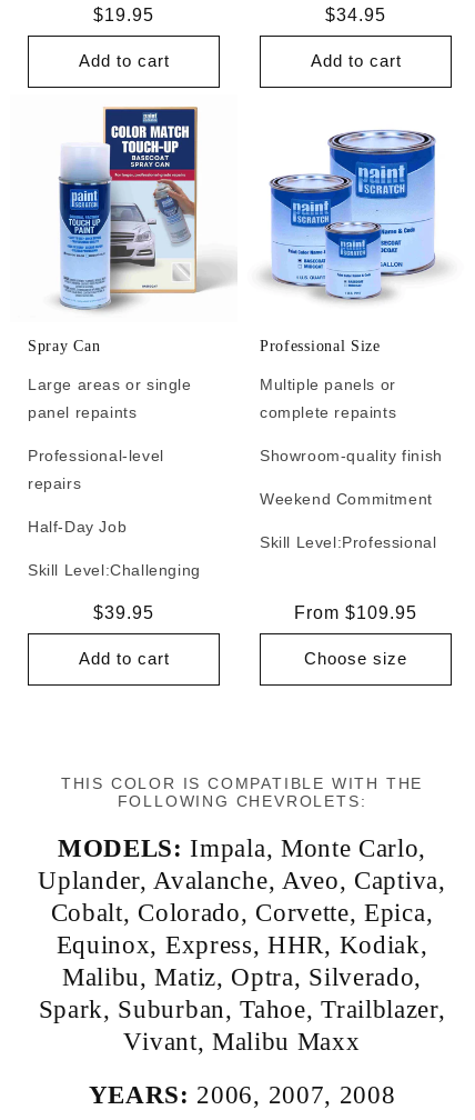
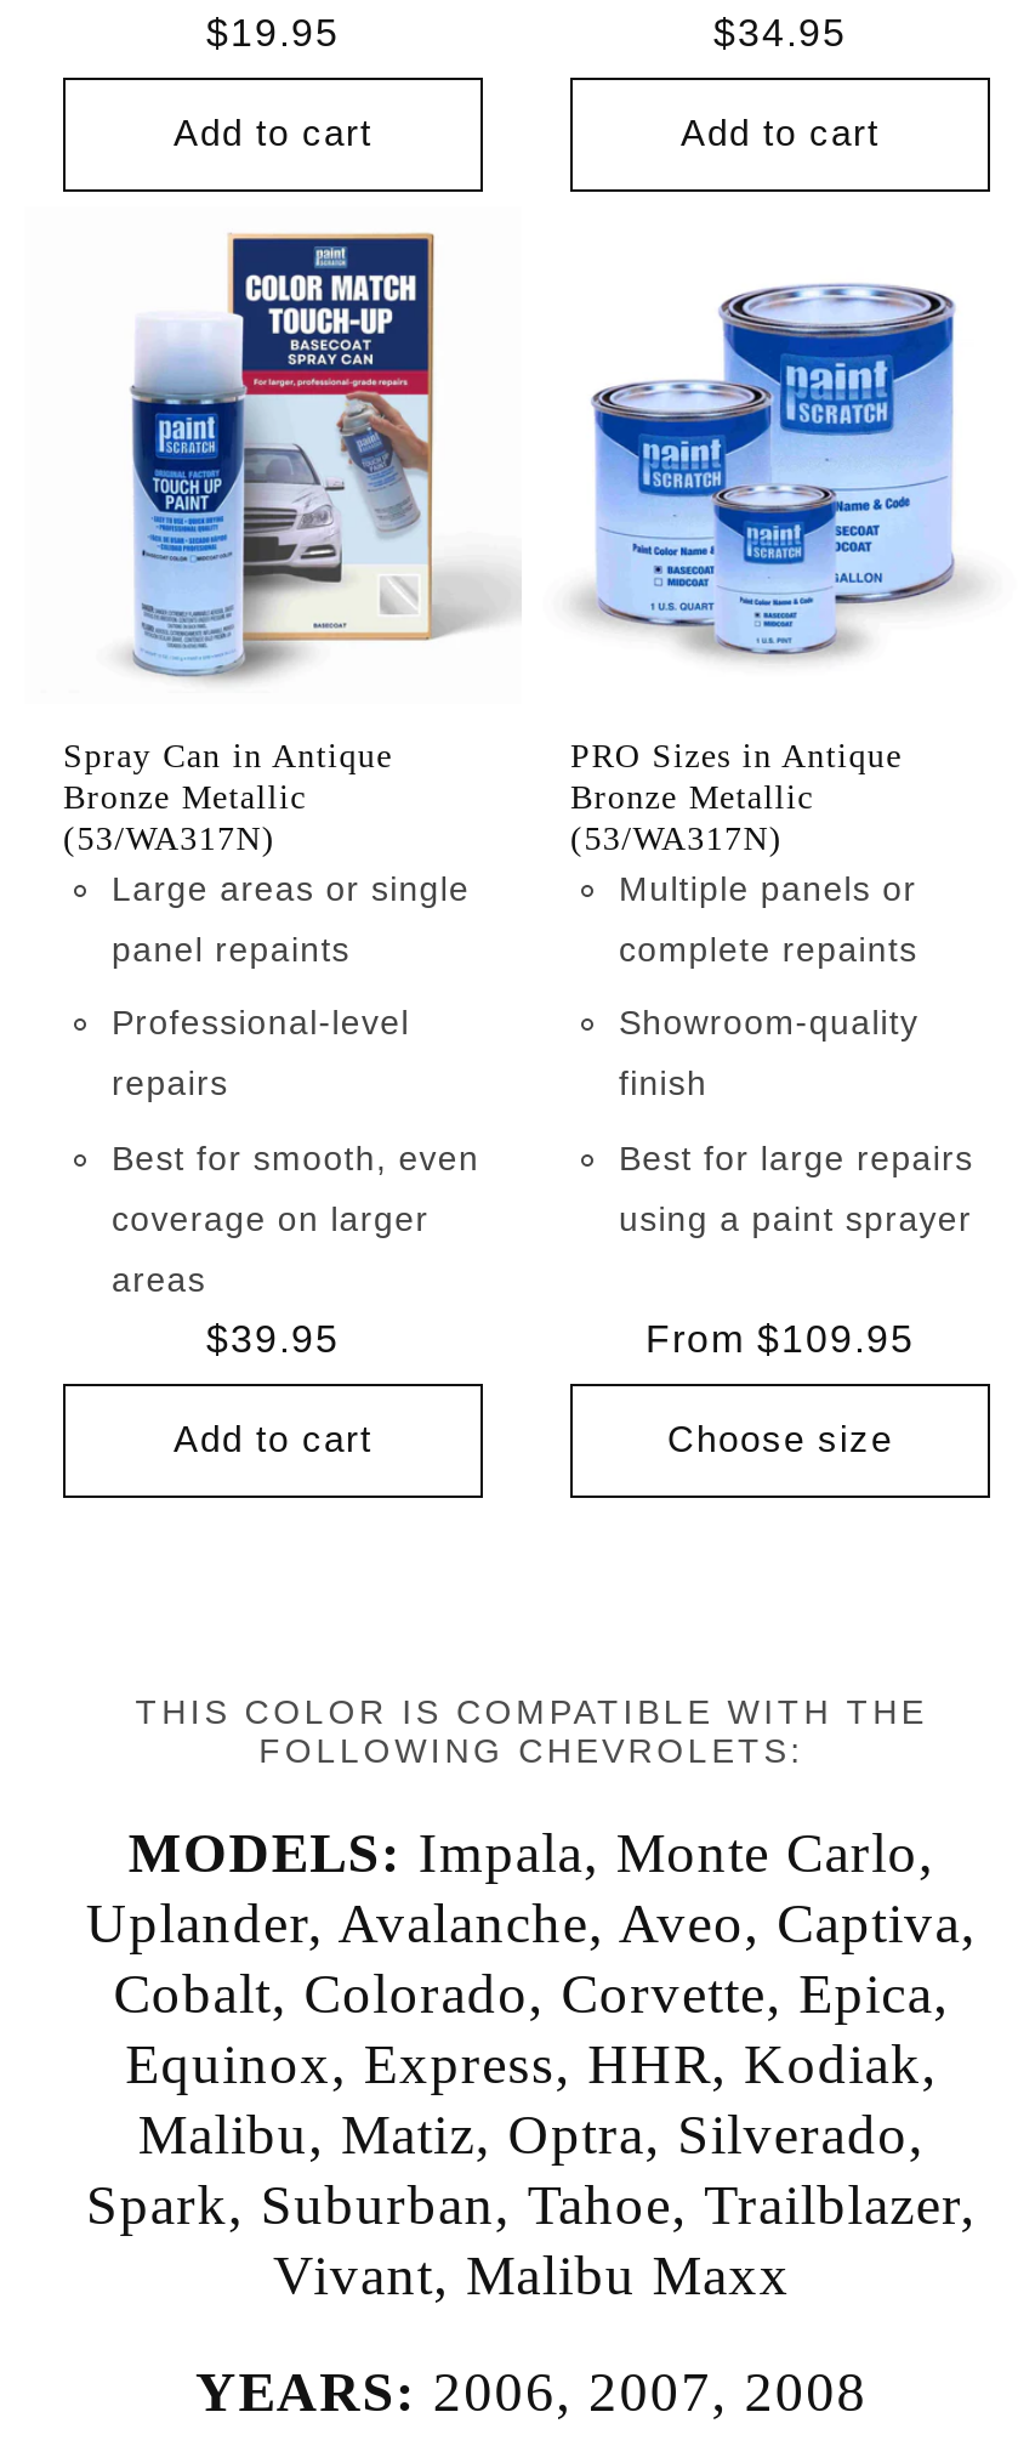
[28,337,100,354] Spray Can -> [63,737,393,856] Spray Can in Antique | Bronze Metallic | (53/WA317N)
[260,337,380,354] Professional Size -> [570,737,902,856] PRO Sizes in Antique | Bronze Metallic | (53/WA317N)
moved [28,375,192,421] -> [112,868,470,967]: Large areas or single | panel repaints
moved [260,375,396,421] -> [619,868,918,967]: Multiple panels or | complete repaints
[260,446,443,551] Showroom-quality finish | Weekend Commitment | Skill Level: Professional -> [619,1003,974,1237] Showroom-quality | finish | Best for large repairs | using a paint sprayer
[28,517,201,578] Half-Day Job | Skill Level: Challenging -> [112,1137,480,1298] Best for smooth, even | coverage on larger | areas

